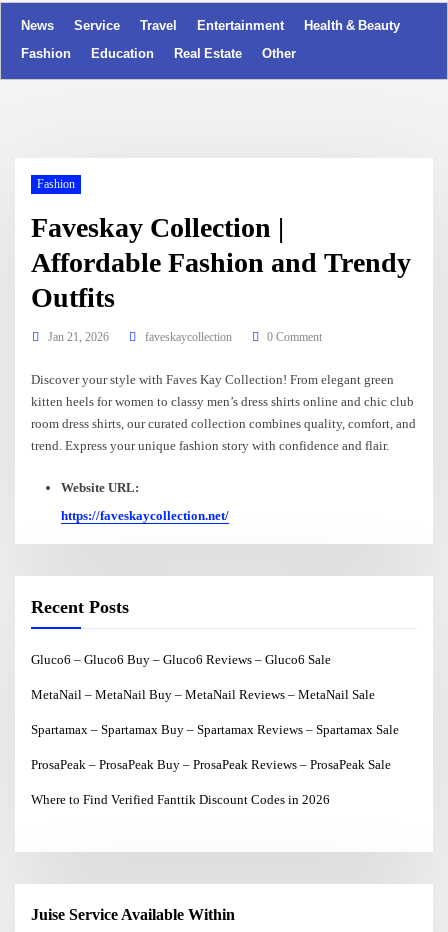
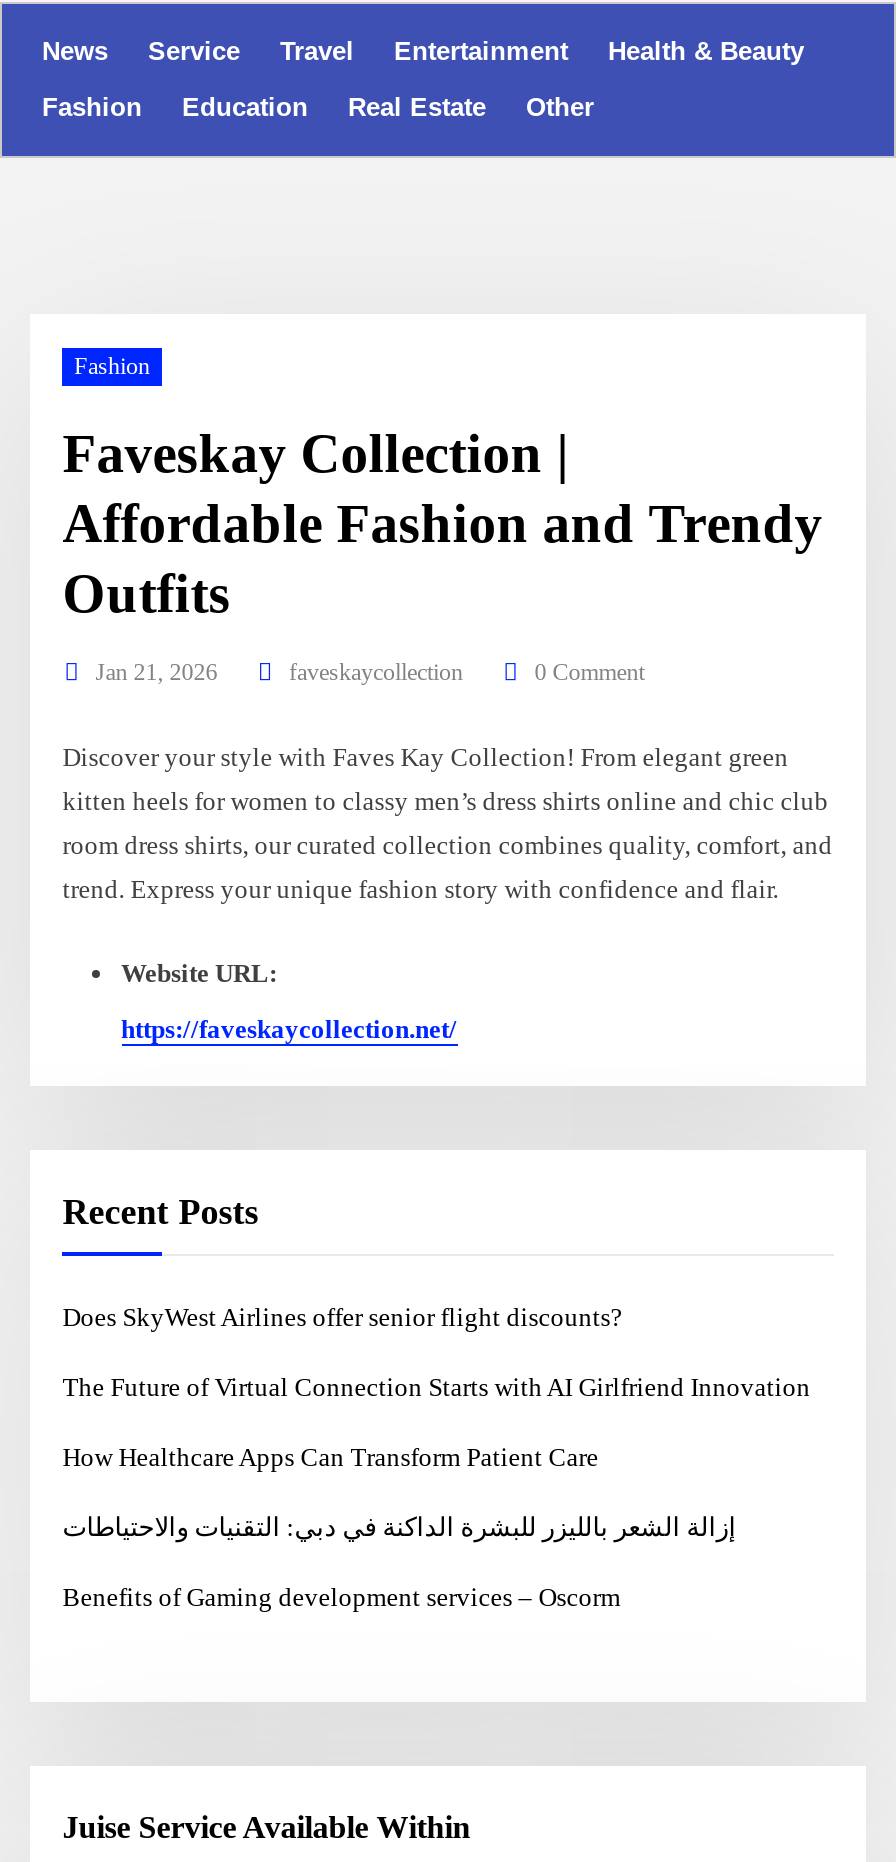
[31,652,331,667] Gluco6 – Gluco6 Buy – Gluco6 Reviews – Gluco6 Sale -> [62,1302,622,1332] Does SkyWest Airlines offer senior flight discounts?
[31,687,375,702] MetaNail – MetaNail Buy – MetaNail Reviews – MetaNail Sale -> [62,1372,810,1402] The Future of Virtual Connection Starts with AI Girlfriend Innovation
[31,722,399,737] Spartamax – Spartamax Buy – Spartamax Reviews – Spartamax Sale -> [62,1442,598,1472] How Healthcare Apps Can Transform Patient Care
[31,757,391,772] ProsaPeak – ProsaPeak Buy – ProsaPeak Reviews – ProsaPeak Sale -> [62,1512,736,1542] إزالة الشعر بالليزر للبشرة الداكنة في دبي: التقنيات والاحتياطات
[31,792,330,807] Where to Find Verified Fanttik Discount Codes in 2026 -> [62,1582,620,1612] Benefits of Gaming development services – Oscorm

